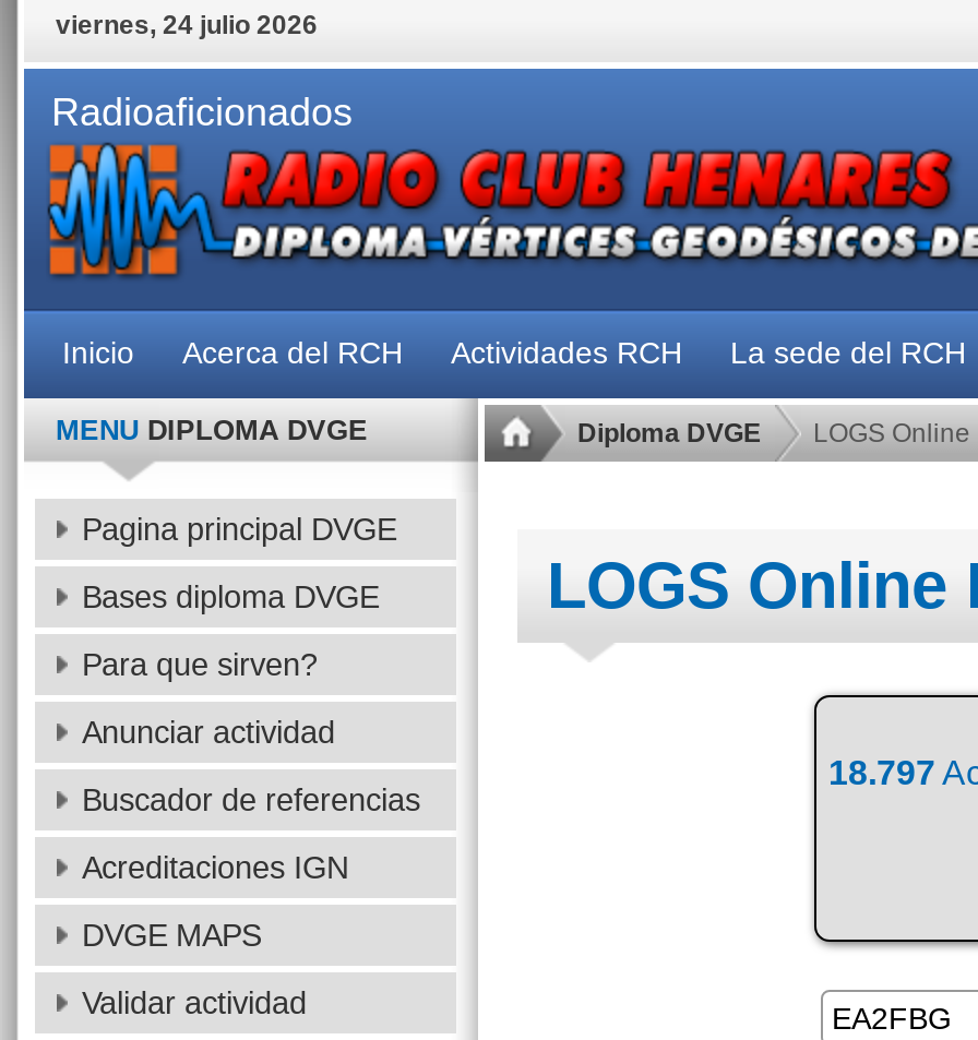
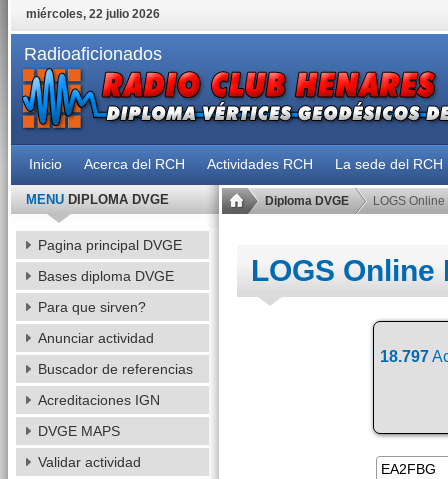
[56,10,318,40] viernes, 24 julio 2026 -> [25,7,159,21] miércoles, 22 julio 2026

